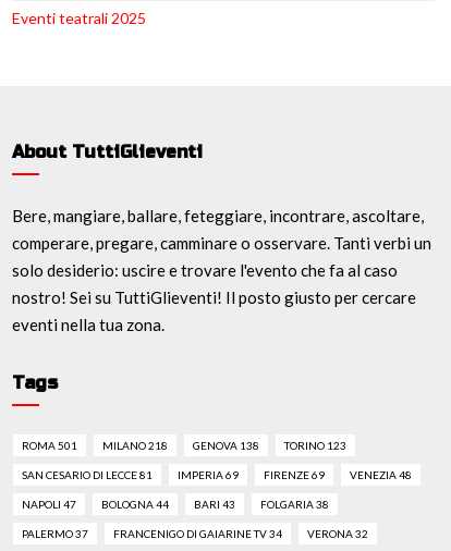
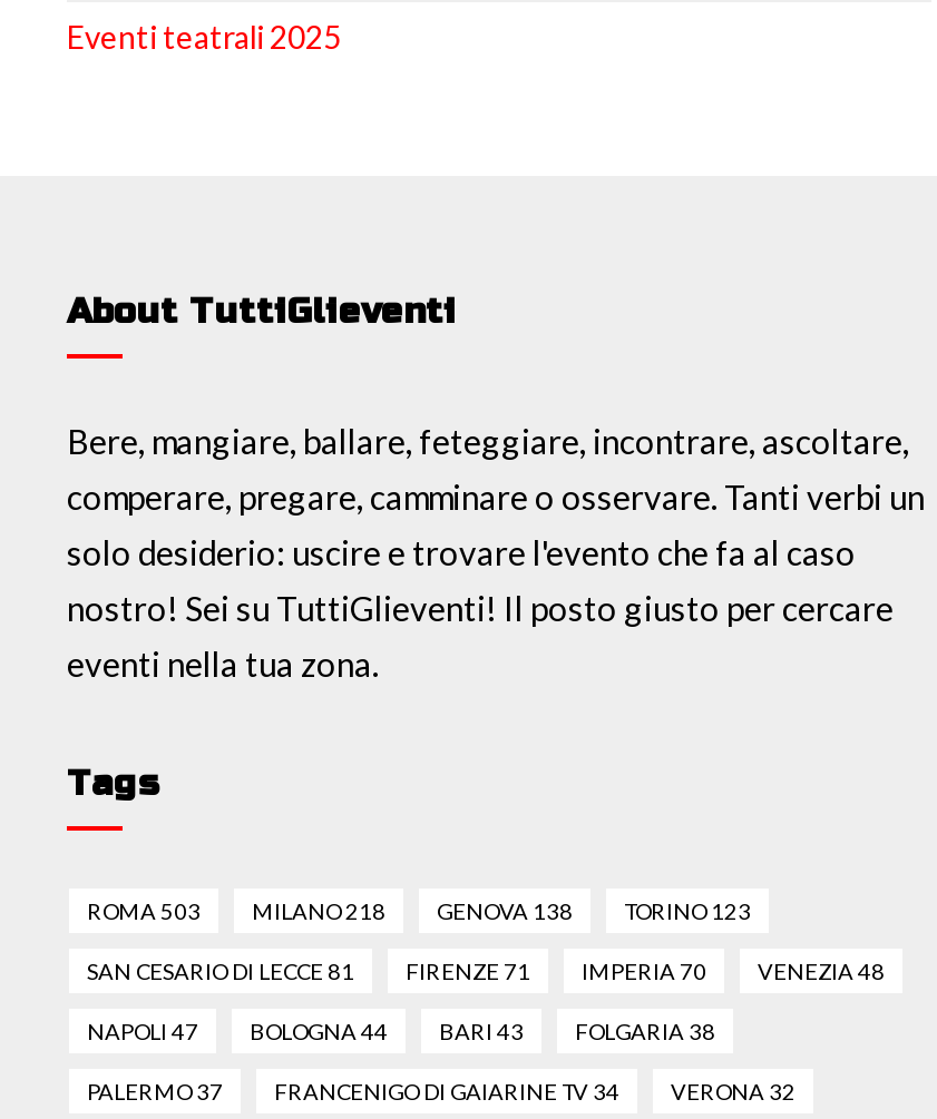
[22,439,346,452] ROMA 501 MILANO 218 GENOVA 138 TORINO 123 -> [87,897,751,924] ROMA 503 MILANO 218 GENOVA 138 TORINO 123
[178,468,325,481] IMPERIA 69 | FIRENZE 69 -> [406,958,706,984] FIRENZE 71 | IMPERIA 70

